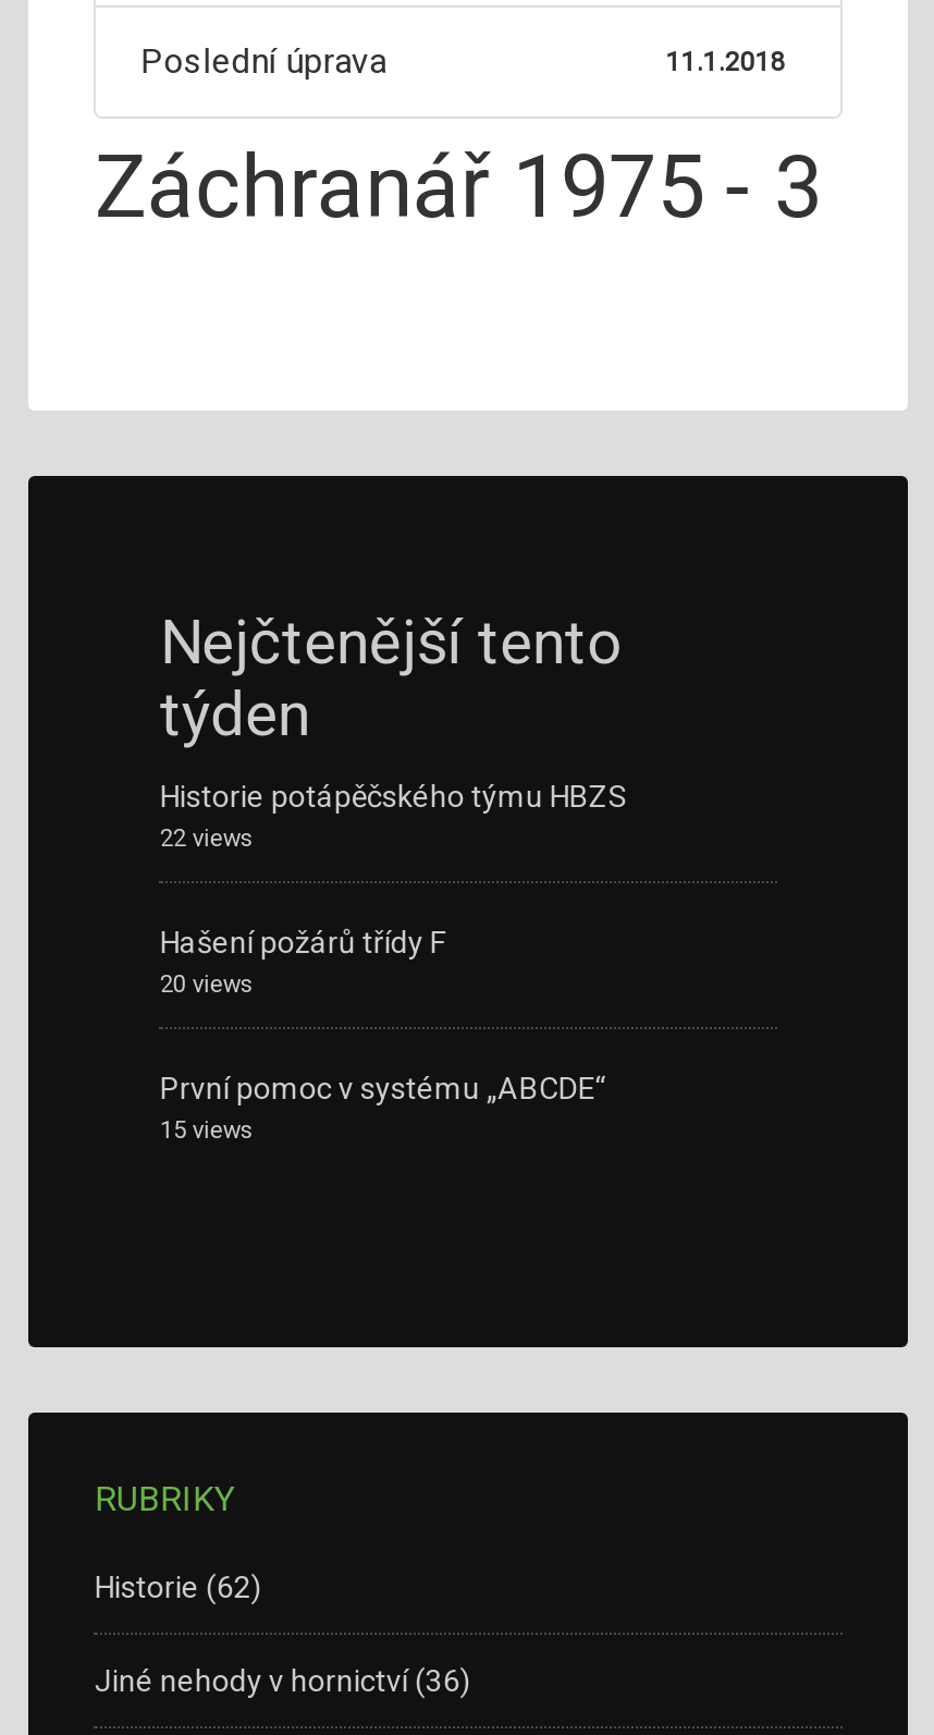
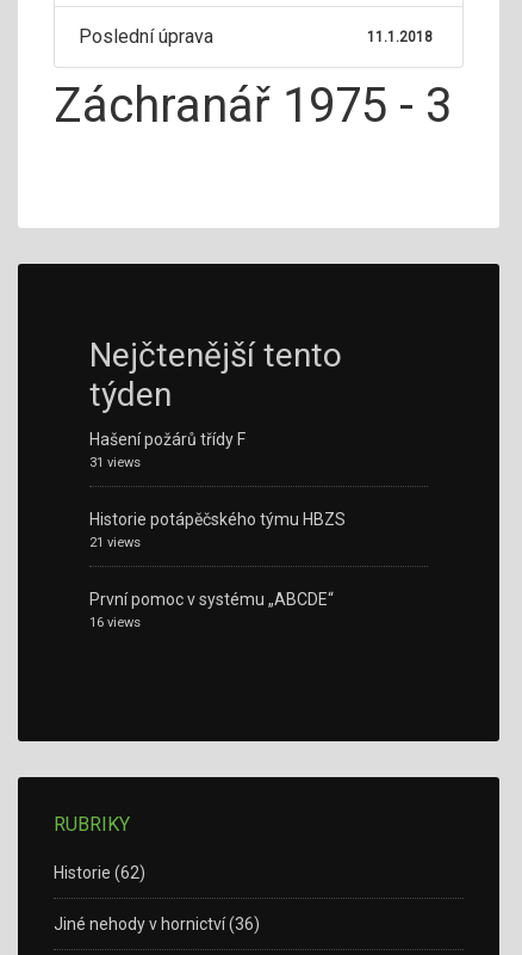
moved [160,779,628,814] -> [90,510,346,529]: Historie potápěčského týmu HBZS
[160,824,253,853] 22 views -> none
moved [160,925,445,960] -> [90,430,246,449]: Hašení požárů třídy F
[160,970,253,999] 20 views -> [90,455,141,550] 31 views | 21 views
[160,1116,253,1145] 15 views -> [90,615,141,630] 16 views

